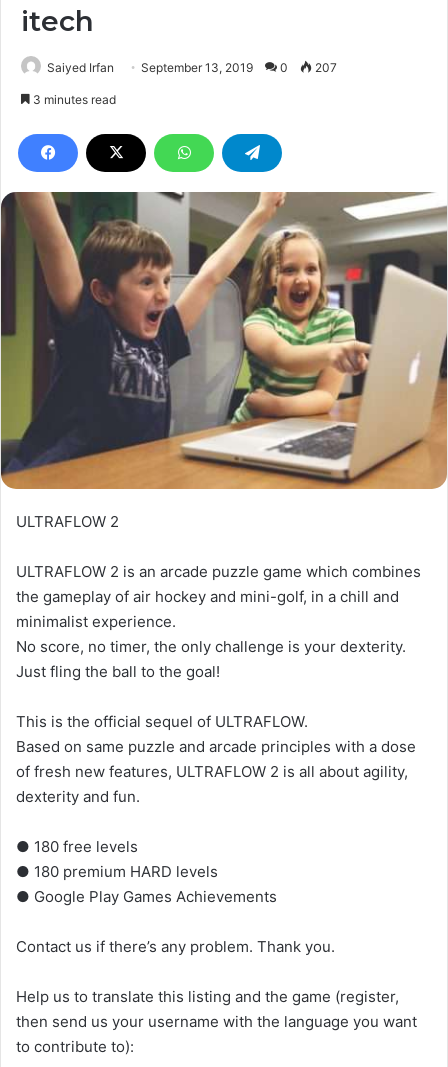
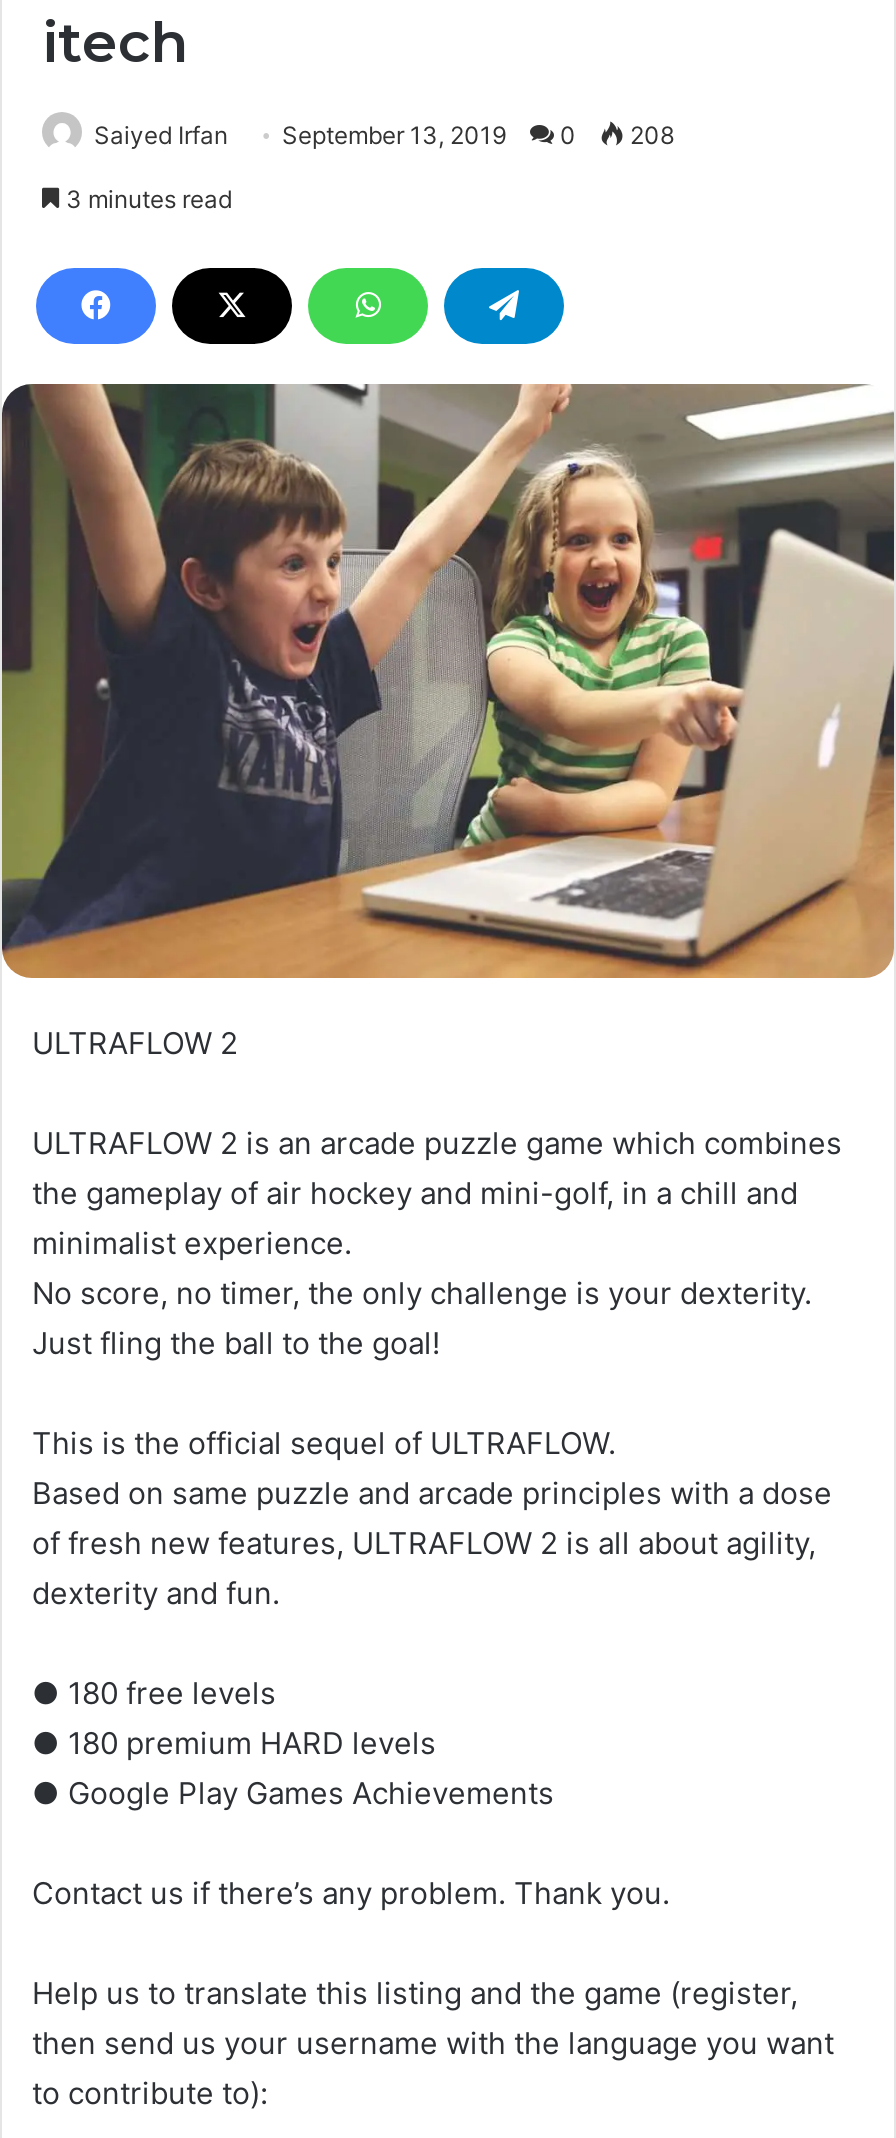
[47,59,337,74] Saiyed Irfan September 13, 2019 0 207 -> [94,119,674,149] Saiyed Irfan September 13, 2019 0 208

